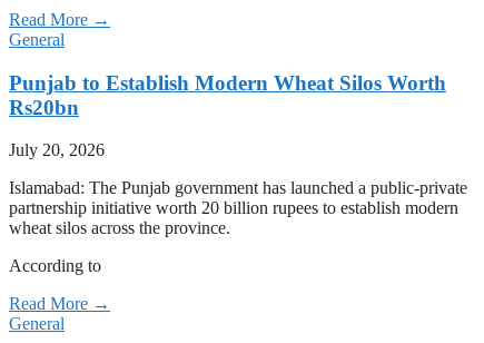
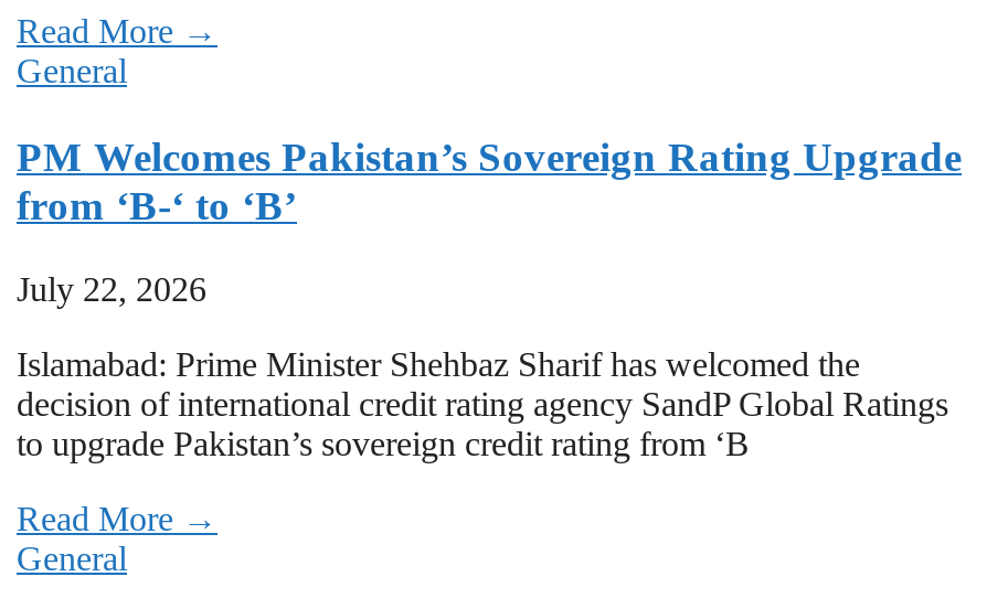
[9,71,467,276] Punjab to Establish Modern Wheat Silos Worth | Rs20bn | July 20, 2026 | Islamabad: The Punjab government has launched a public-private | partnership initiative worth 20 billion rupees to establish modern | wheat silos across the province. | According to -> [17,133,962,463] PM Welcomes Pakistan’s Sovereign Rating Upgrade | from ‘B-‘ to ‘B’ | July 22, 2026 | Islamabad: Prime Minister Shehbaz Sharif has welcomed the | decision of international credit rating agency SandP Global Ratings | to upgrade Pakistan’s sovereign credit rating from ‘B

